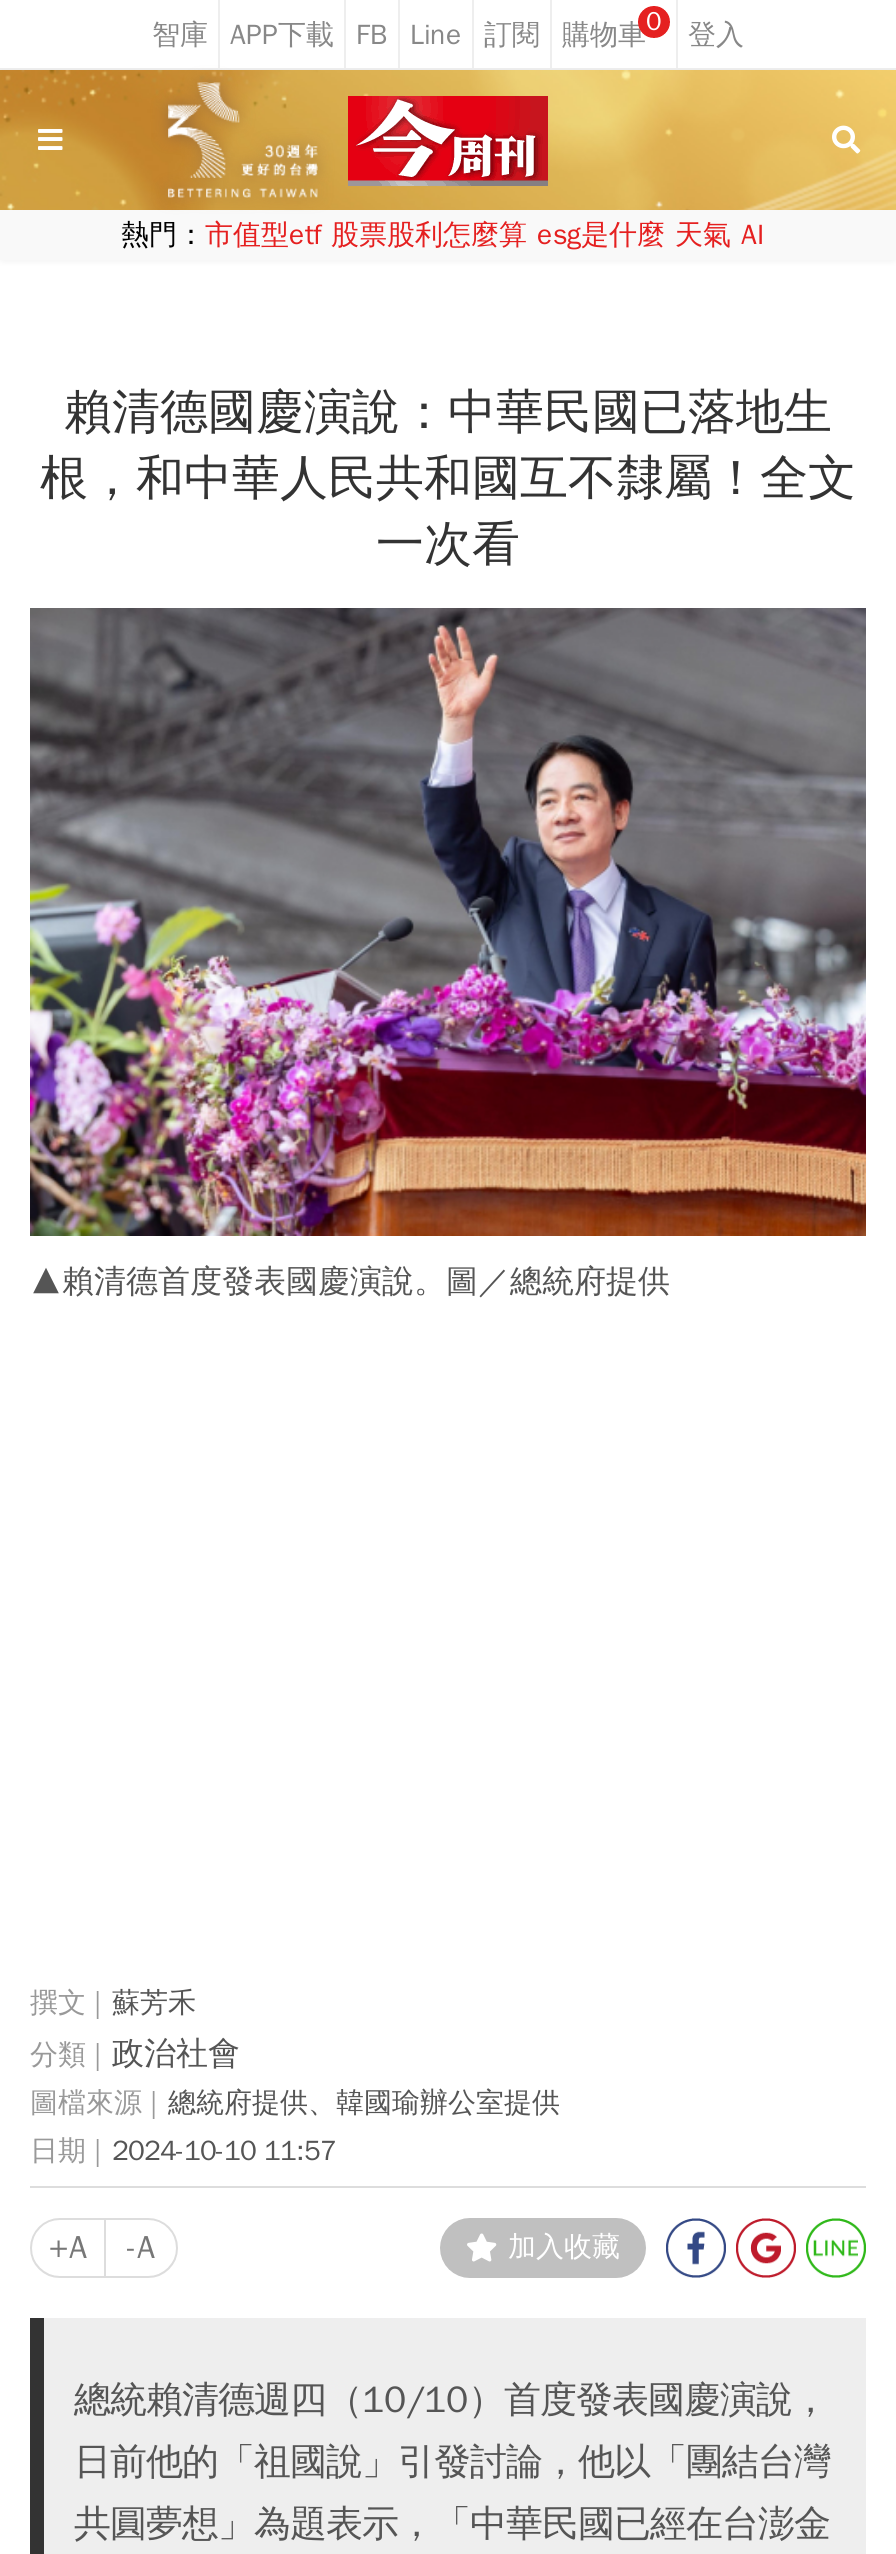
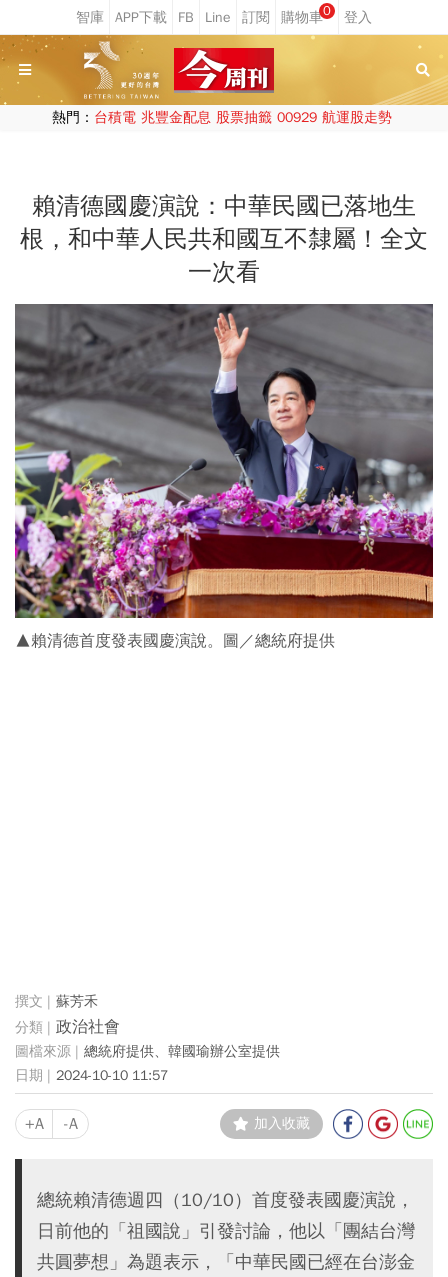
[121,218,765,252] 熱門：市值型etf 股票股利怎麼算 esg是什麼 天氣 AI -> [51,109,391,126] 熱門：台積電 兆豐金配息 股票抽籤 00929 航運股走勢

